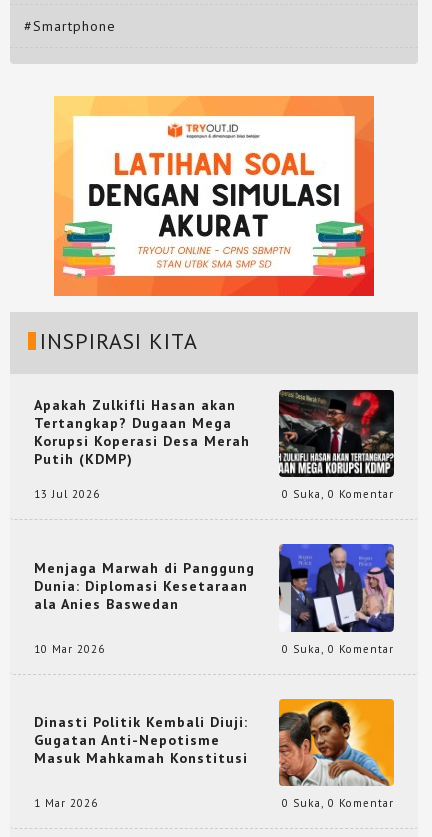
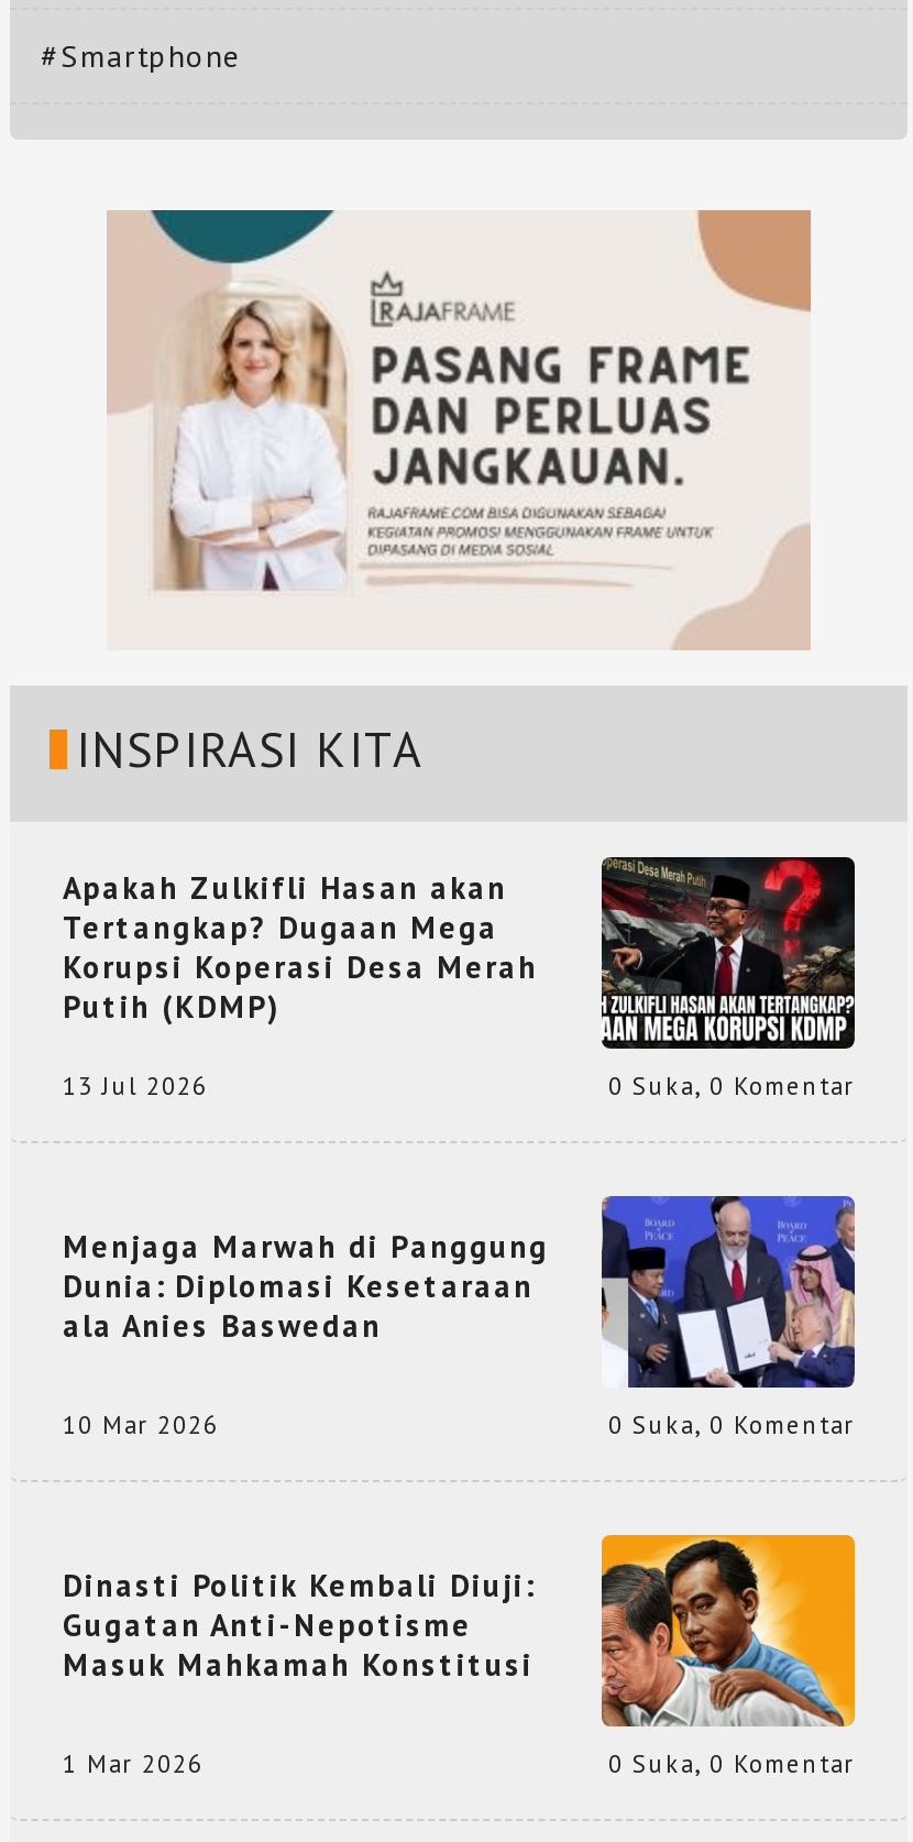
[53,95,375,297] [image] -> [107,207,811,649] [image]

